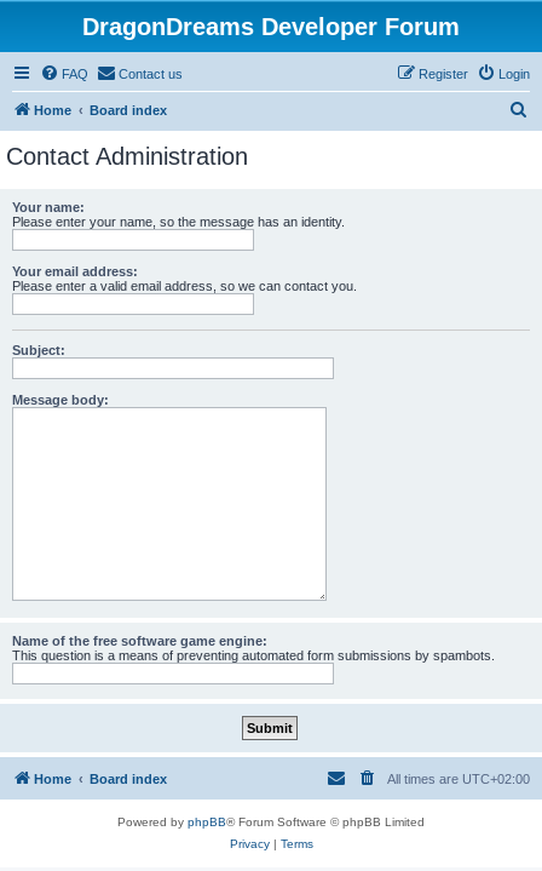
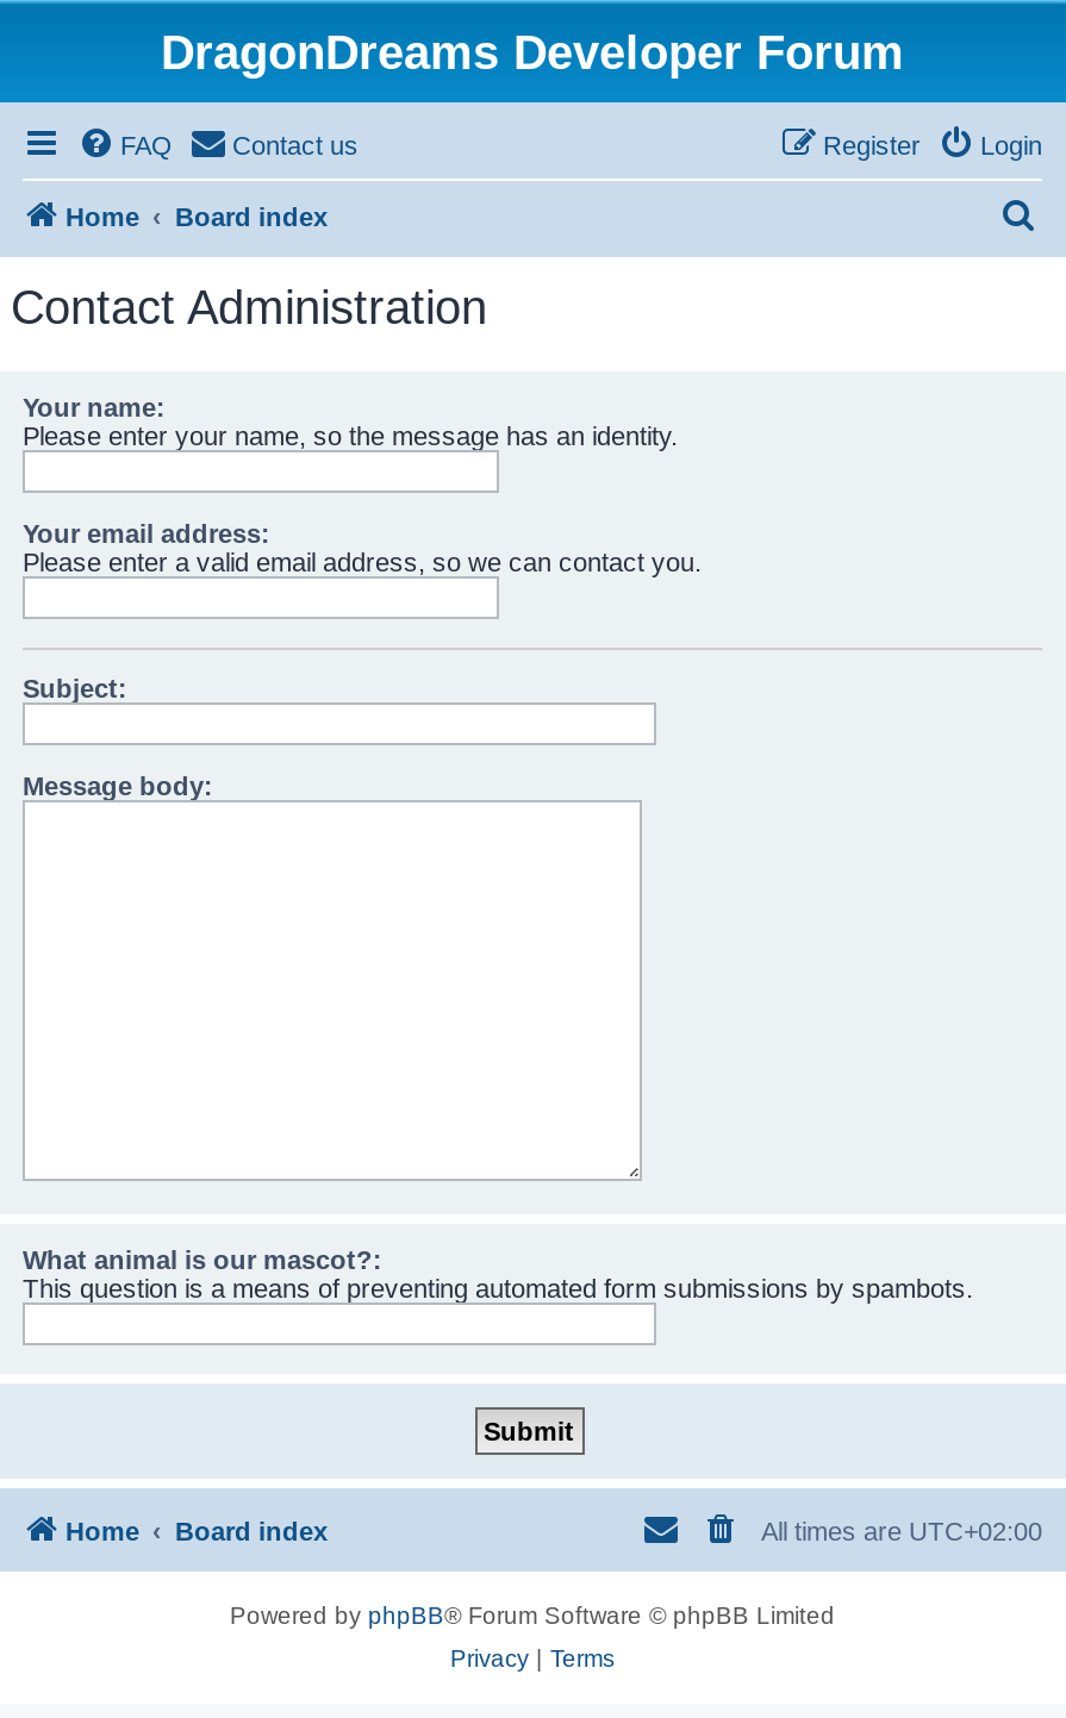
[12,634,267,648] Name of the free software game engine: -> [23,1245,382,1274] What animal is our mascot?:

